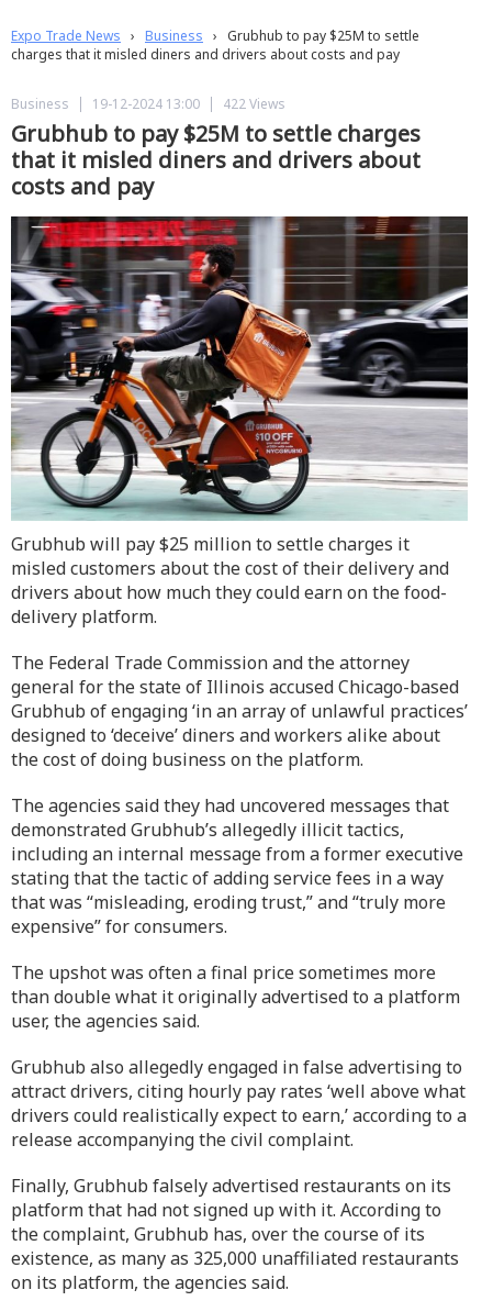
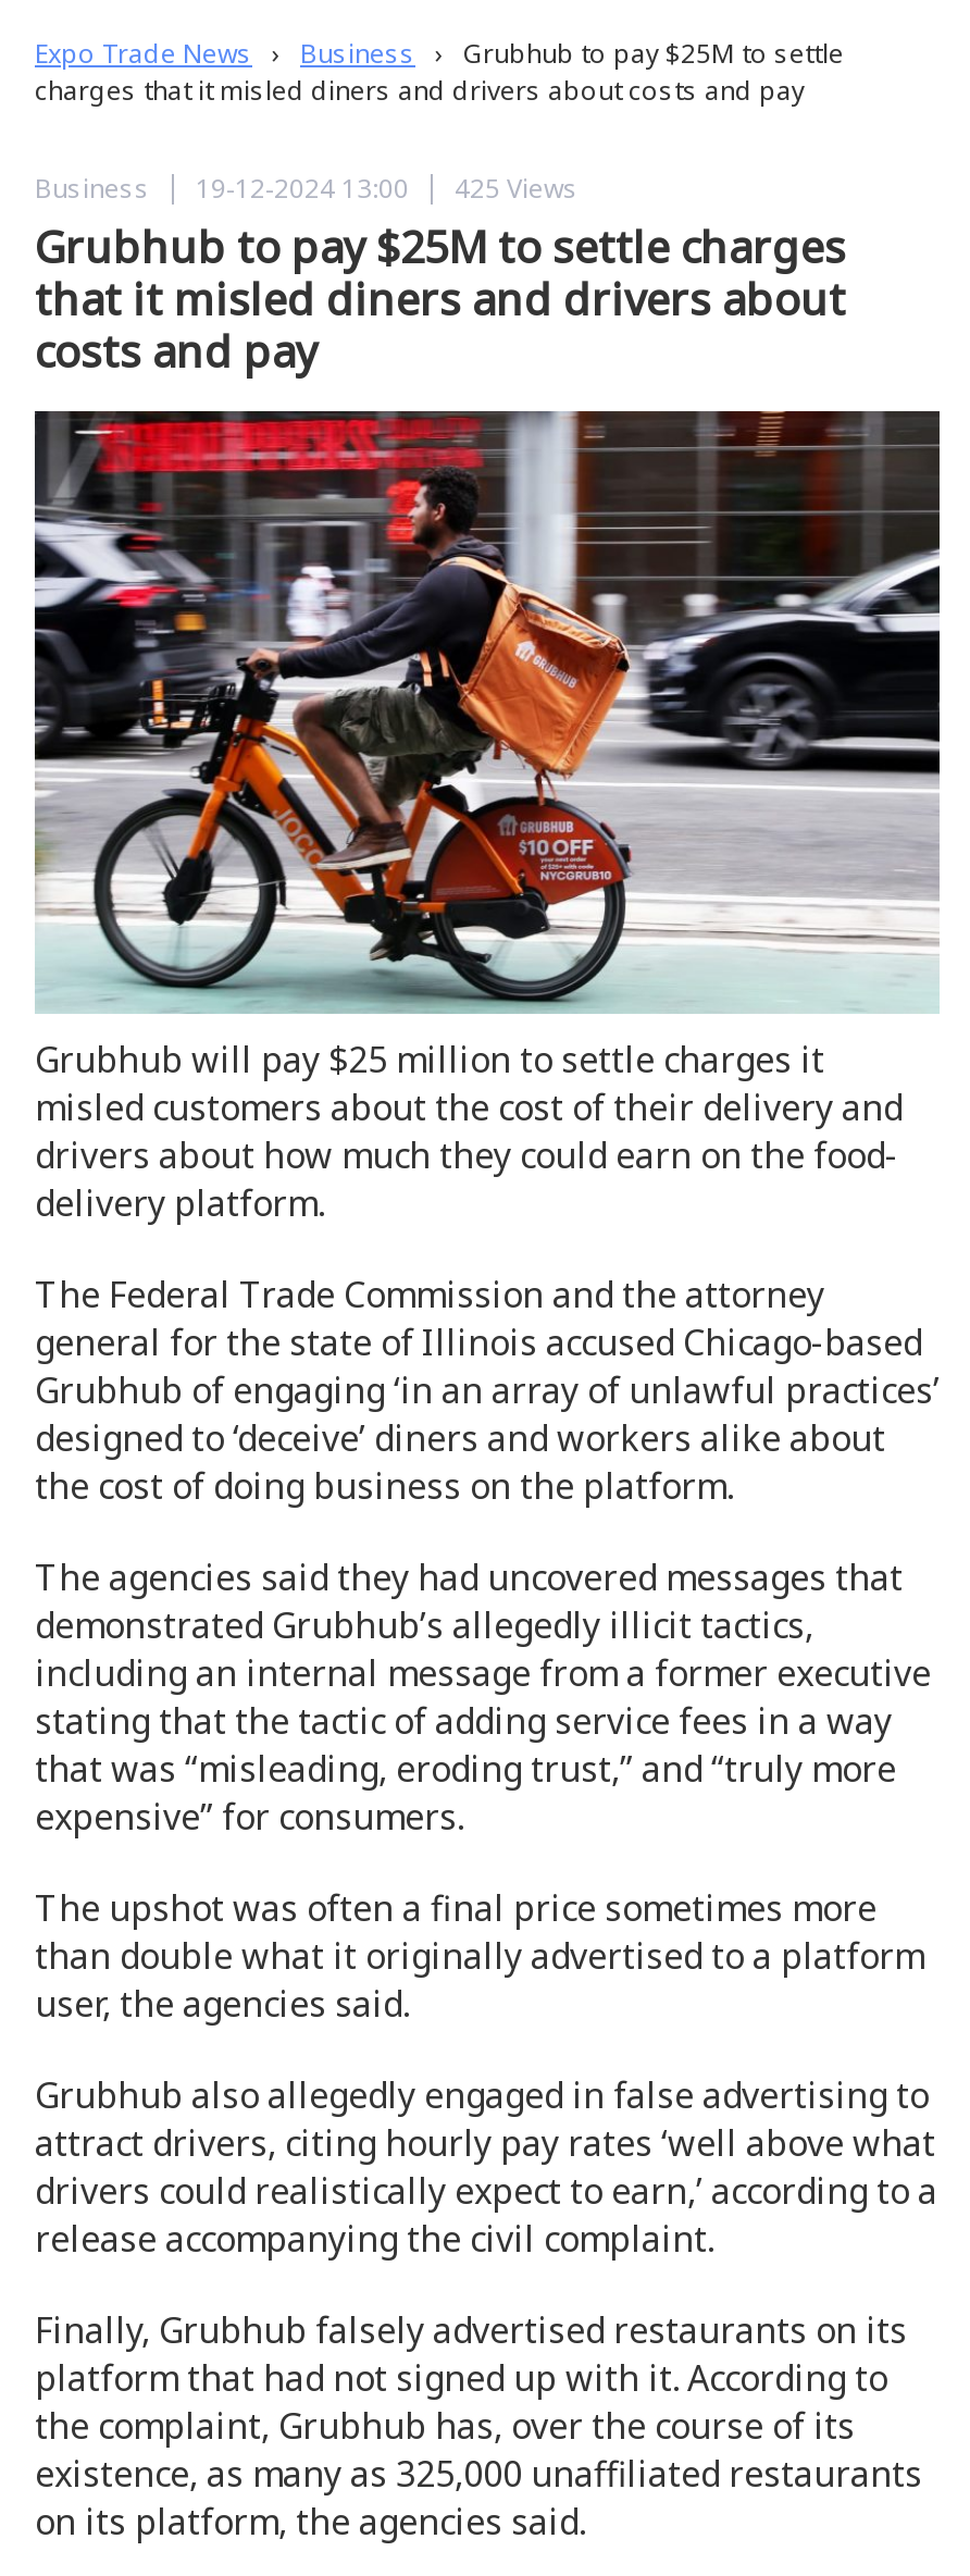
[11,94,285,113] Business 19-12-2024 13:00 422 Views -> [35,170,579,207] Business 19-12-2024 13:00 425 Views

